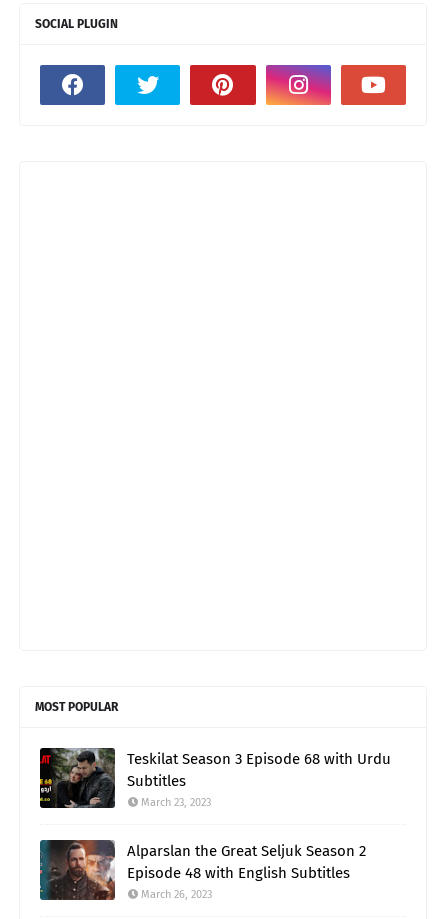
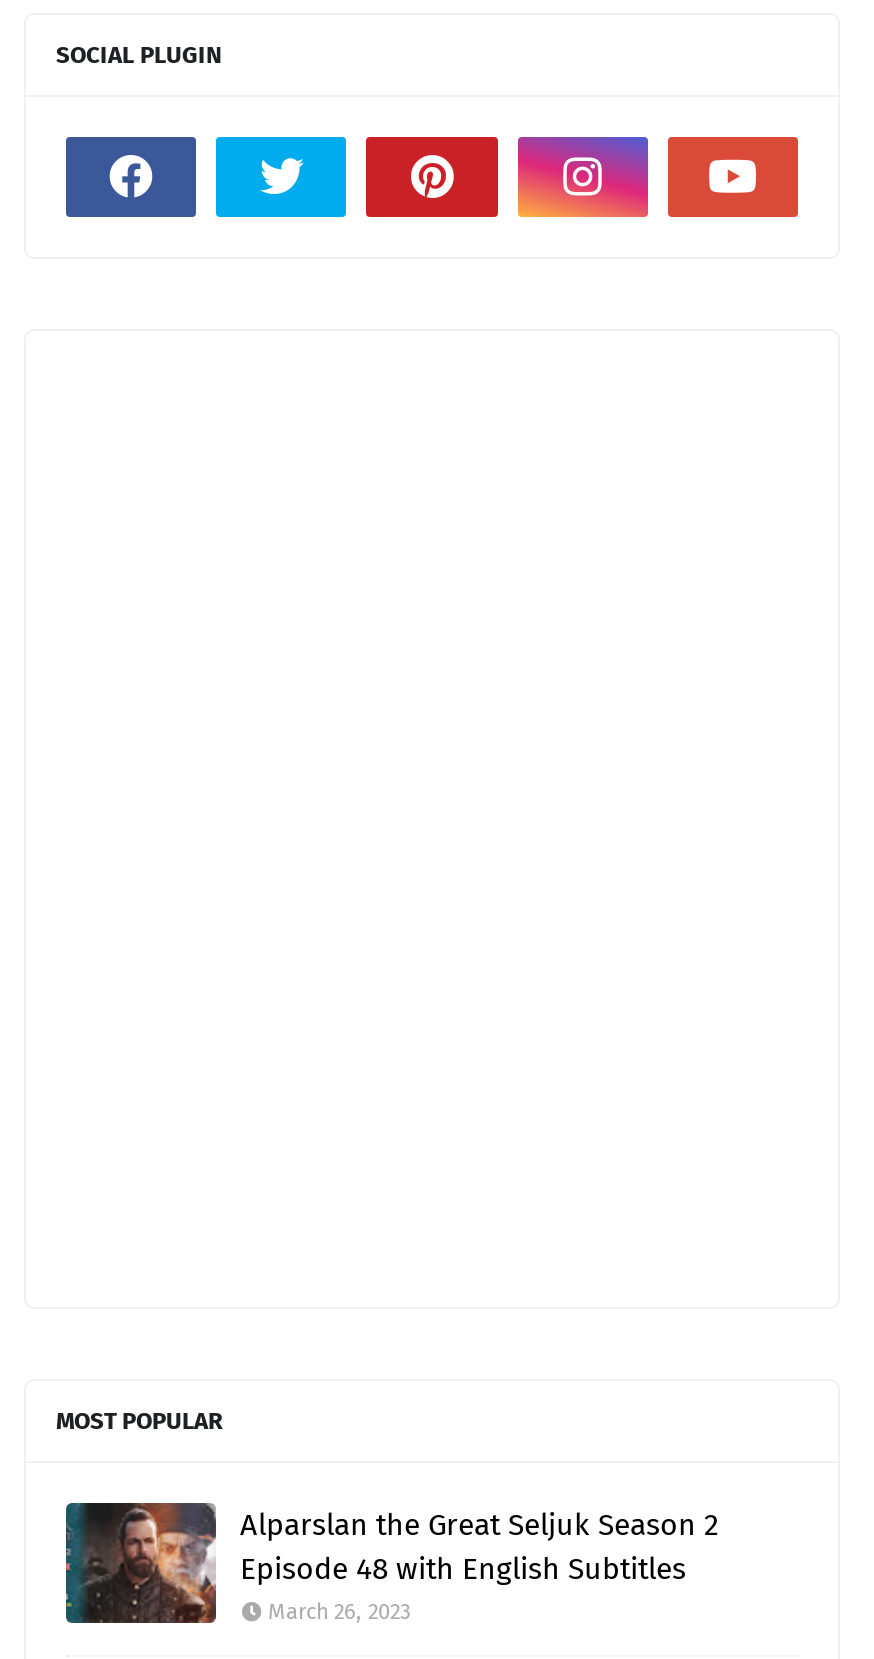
[39,747,391,809] [image] | Teskilat Season 3 Episode 68 with Urdu | Subtitles | March 23, 2023 -> none

